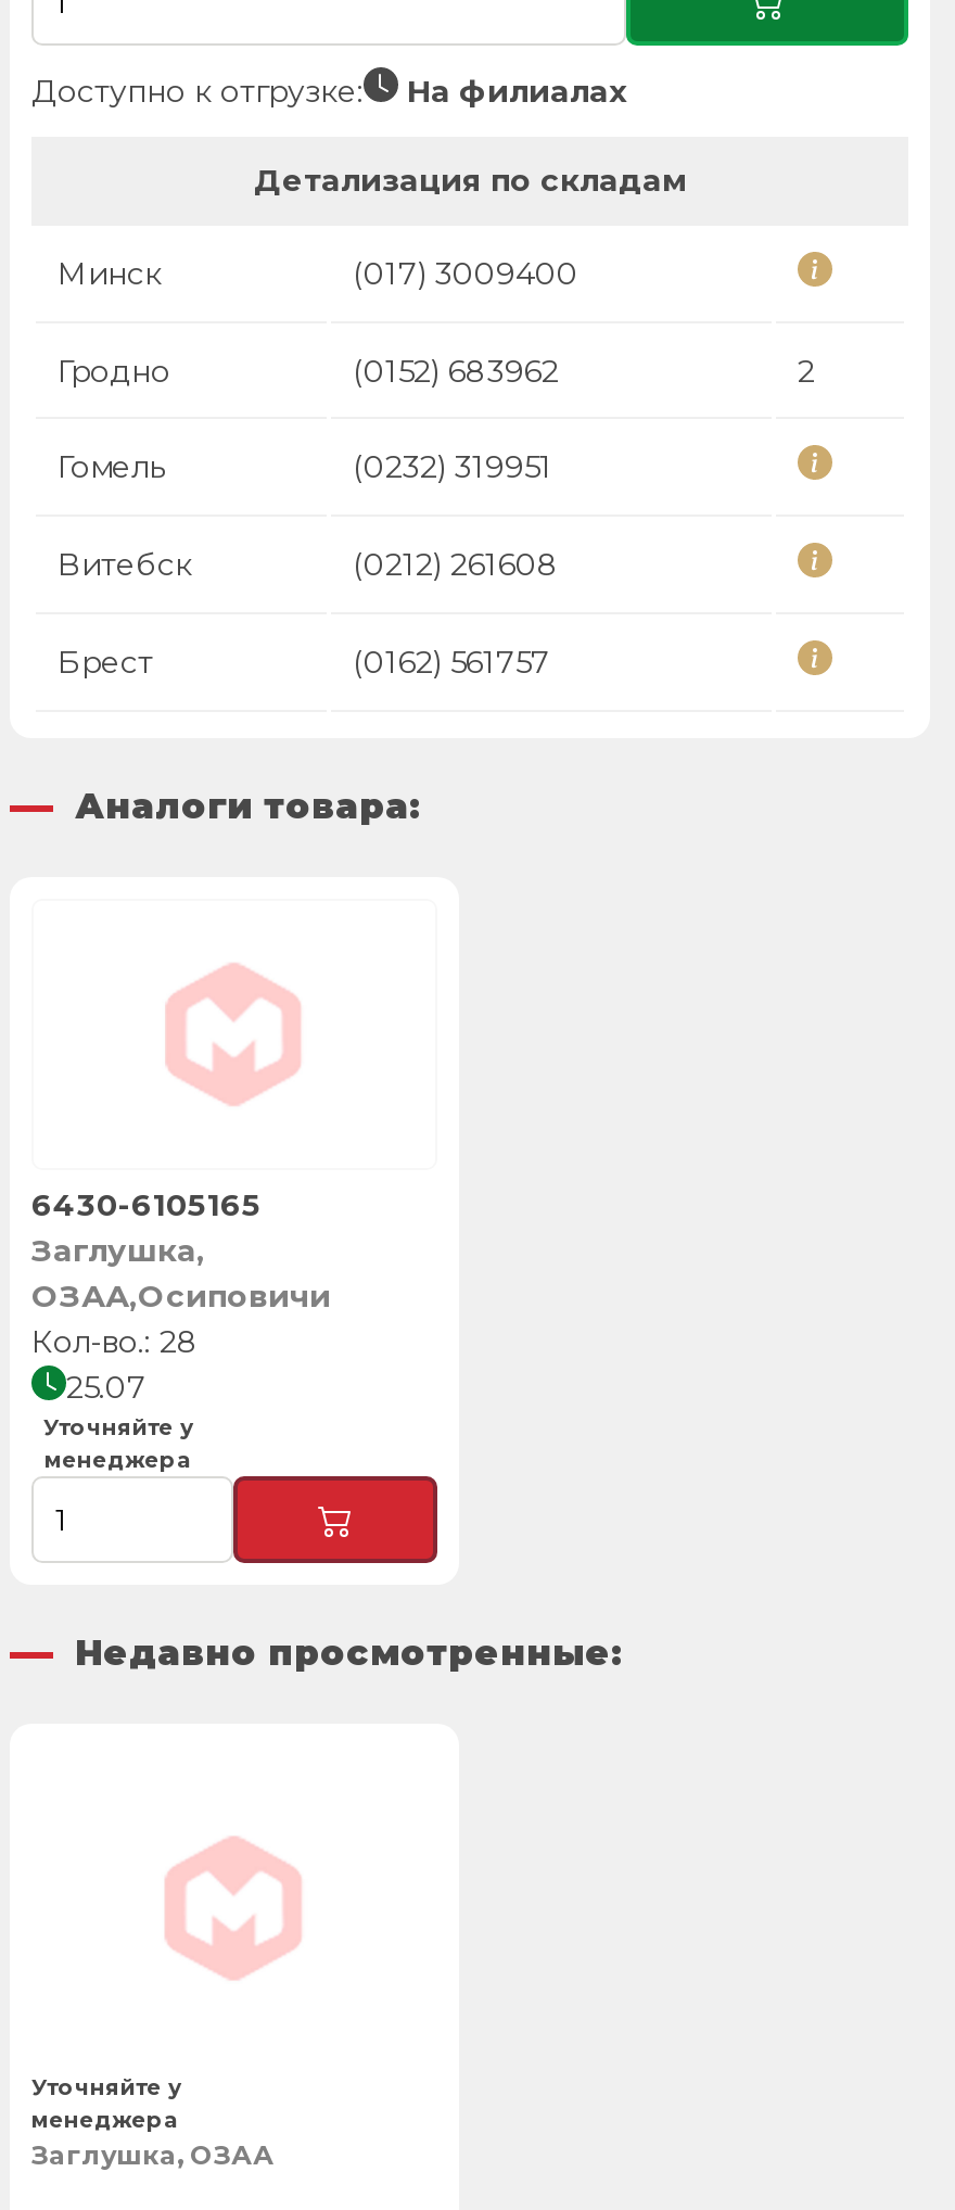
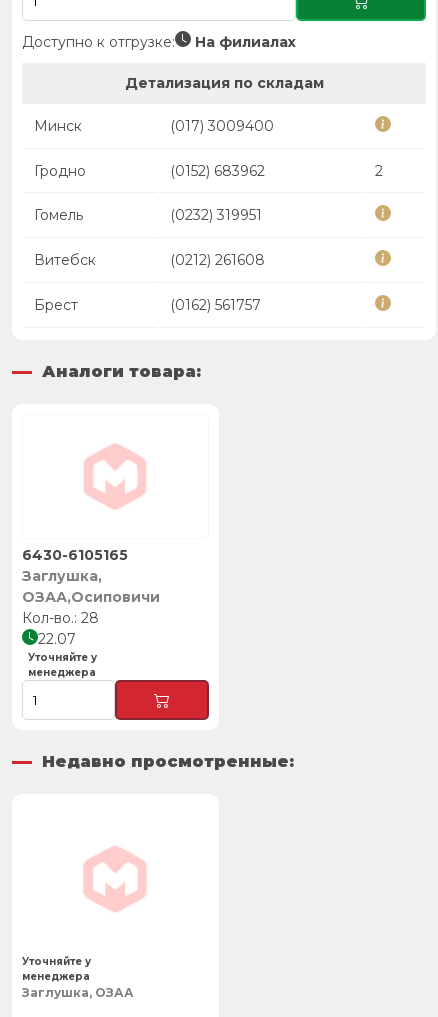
[66,1368,147,1407] 25.07 -> [38,630,76,648] 22.07

